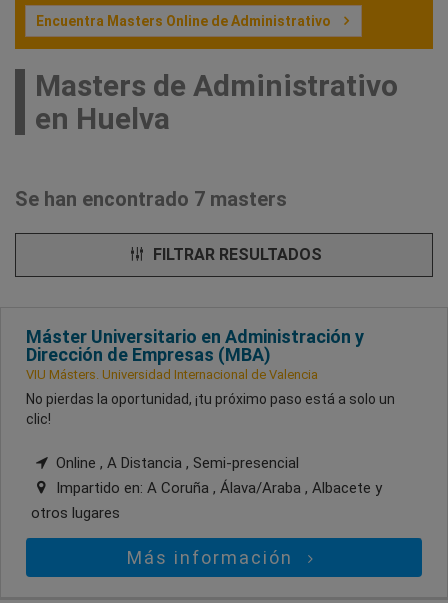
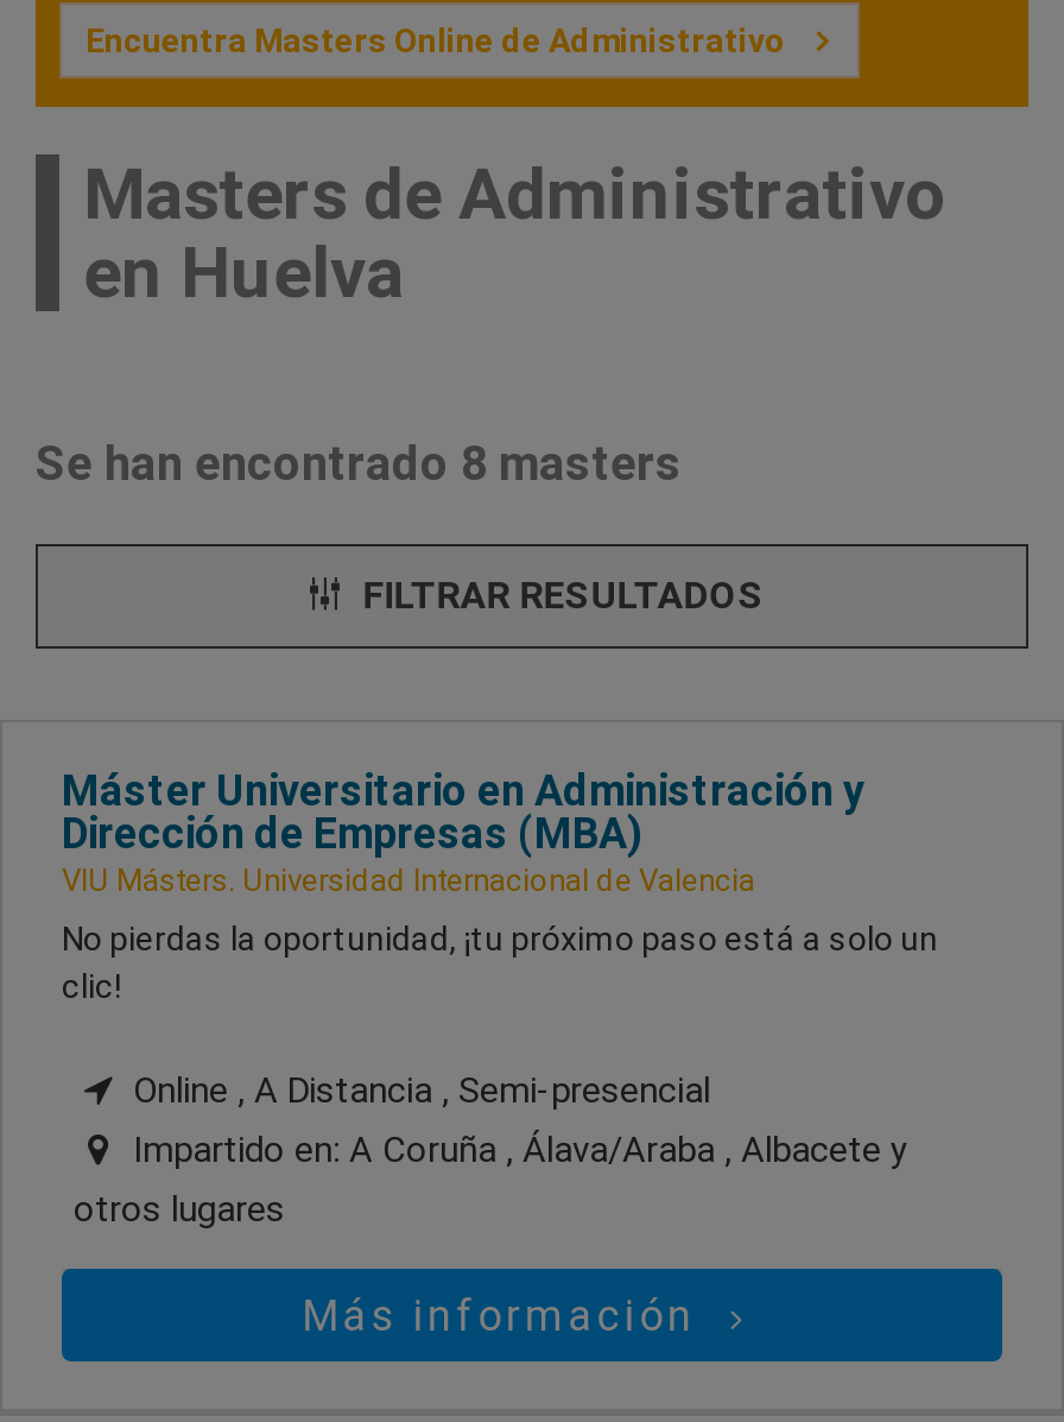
[15,187,287,211] Se han encontrado 7 masters -> [36,435,682,492] Se han encontrado 8 masters

